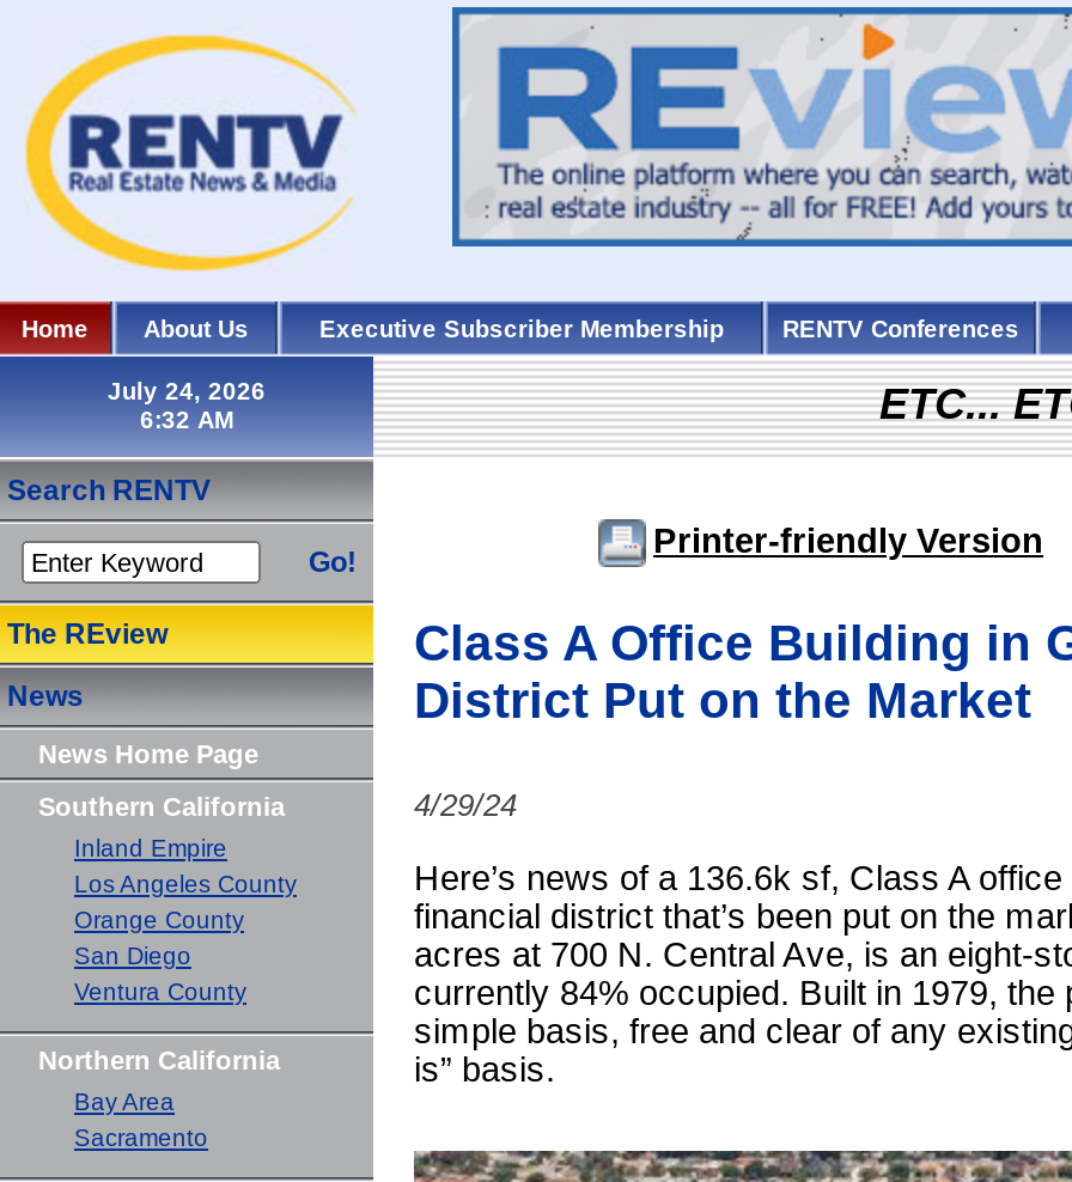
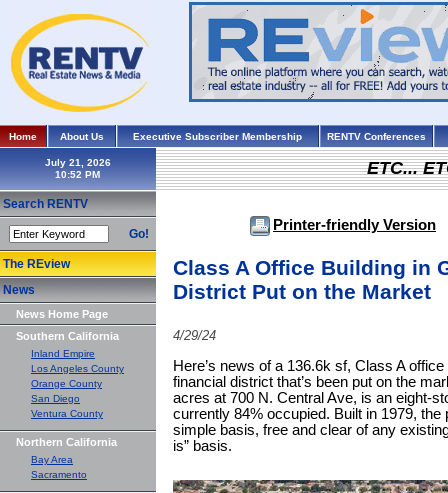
[108,378,266,404] July 24, 2026 -> [45,157,111,168] July 21, 2026

